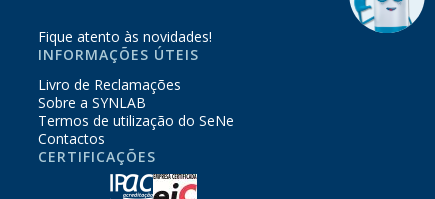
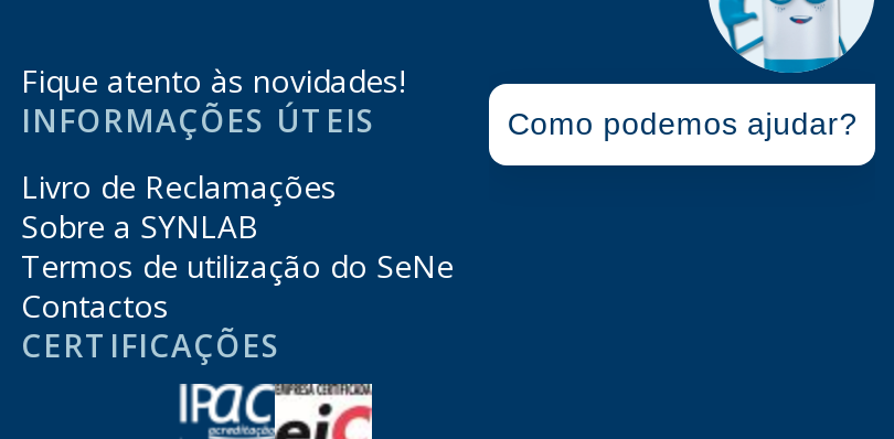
none -> [487,82,877,168] [image]

